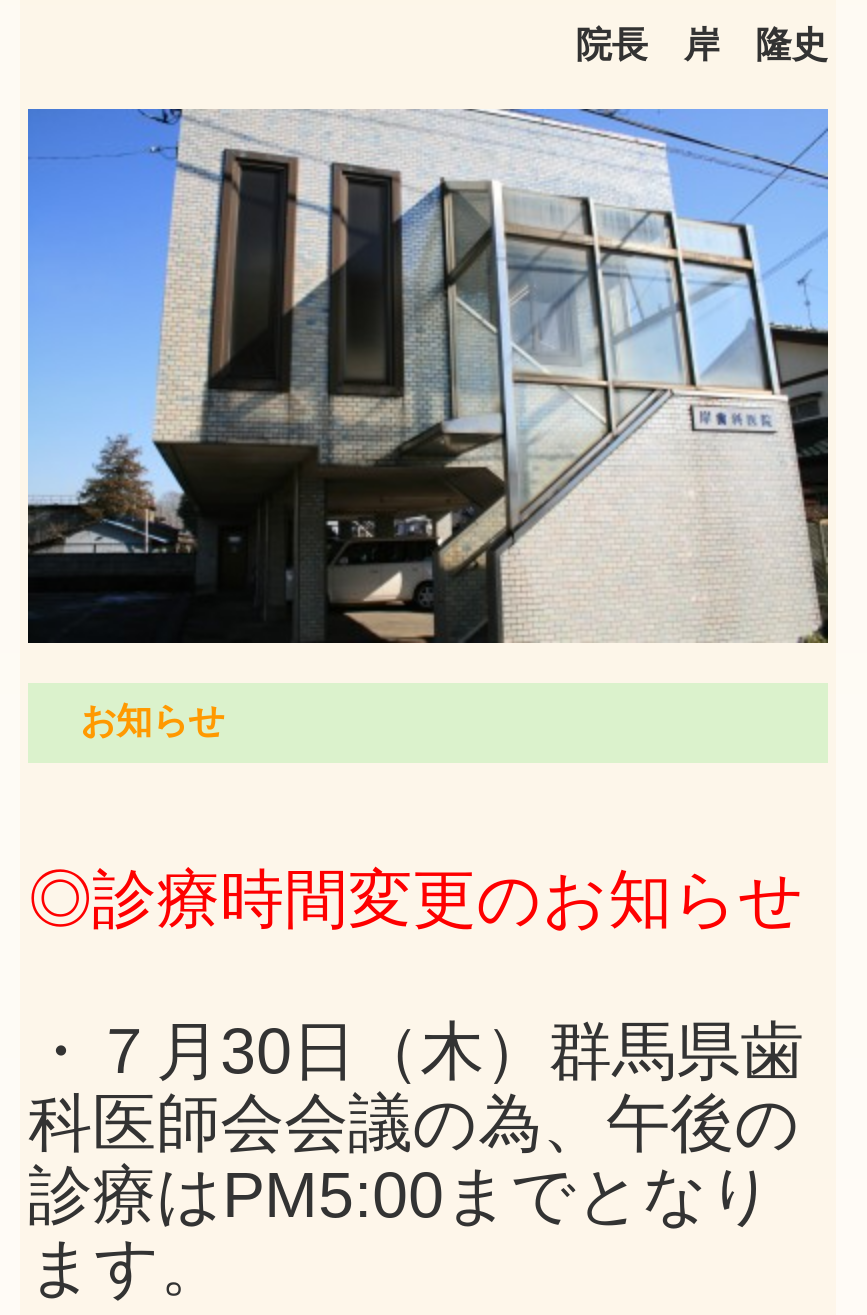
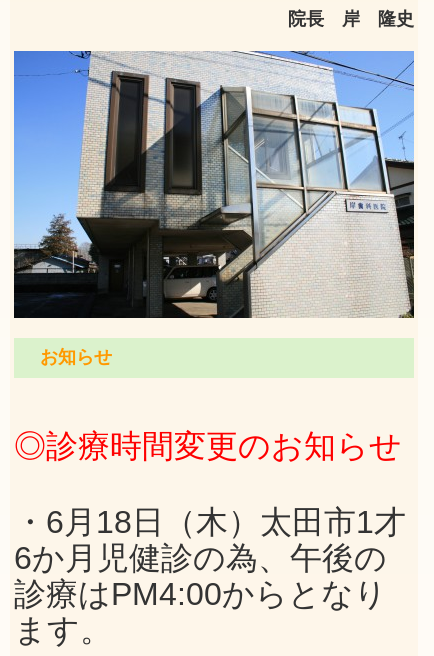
[28,1015,804,1231] ・７月30日（木）群馬県歯 | 科医師会会議の為、午後の | 診療はPM5:00までとなり -> [14,504,406,612] ・6月18日（木）太田市1才 | 6か月児健診の為、午後の | 診療はPM4:00からとなり

